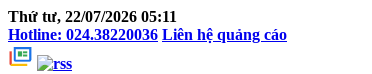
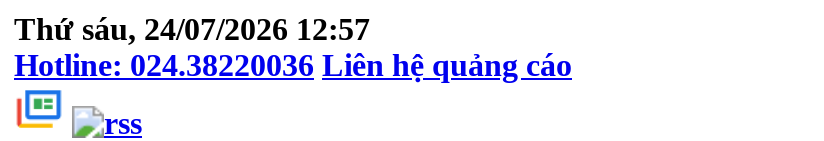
[8,8,177,25] Thứ tư, 22/07/2026 05:11 -> [14,12,370,46] Thứ sáu, 24/07/2026 12:57

